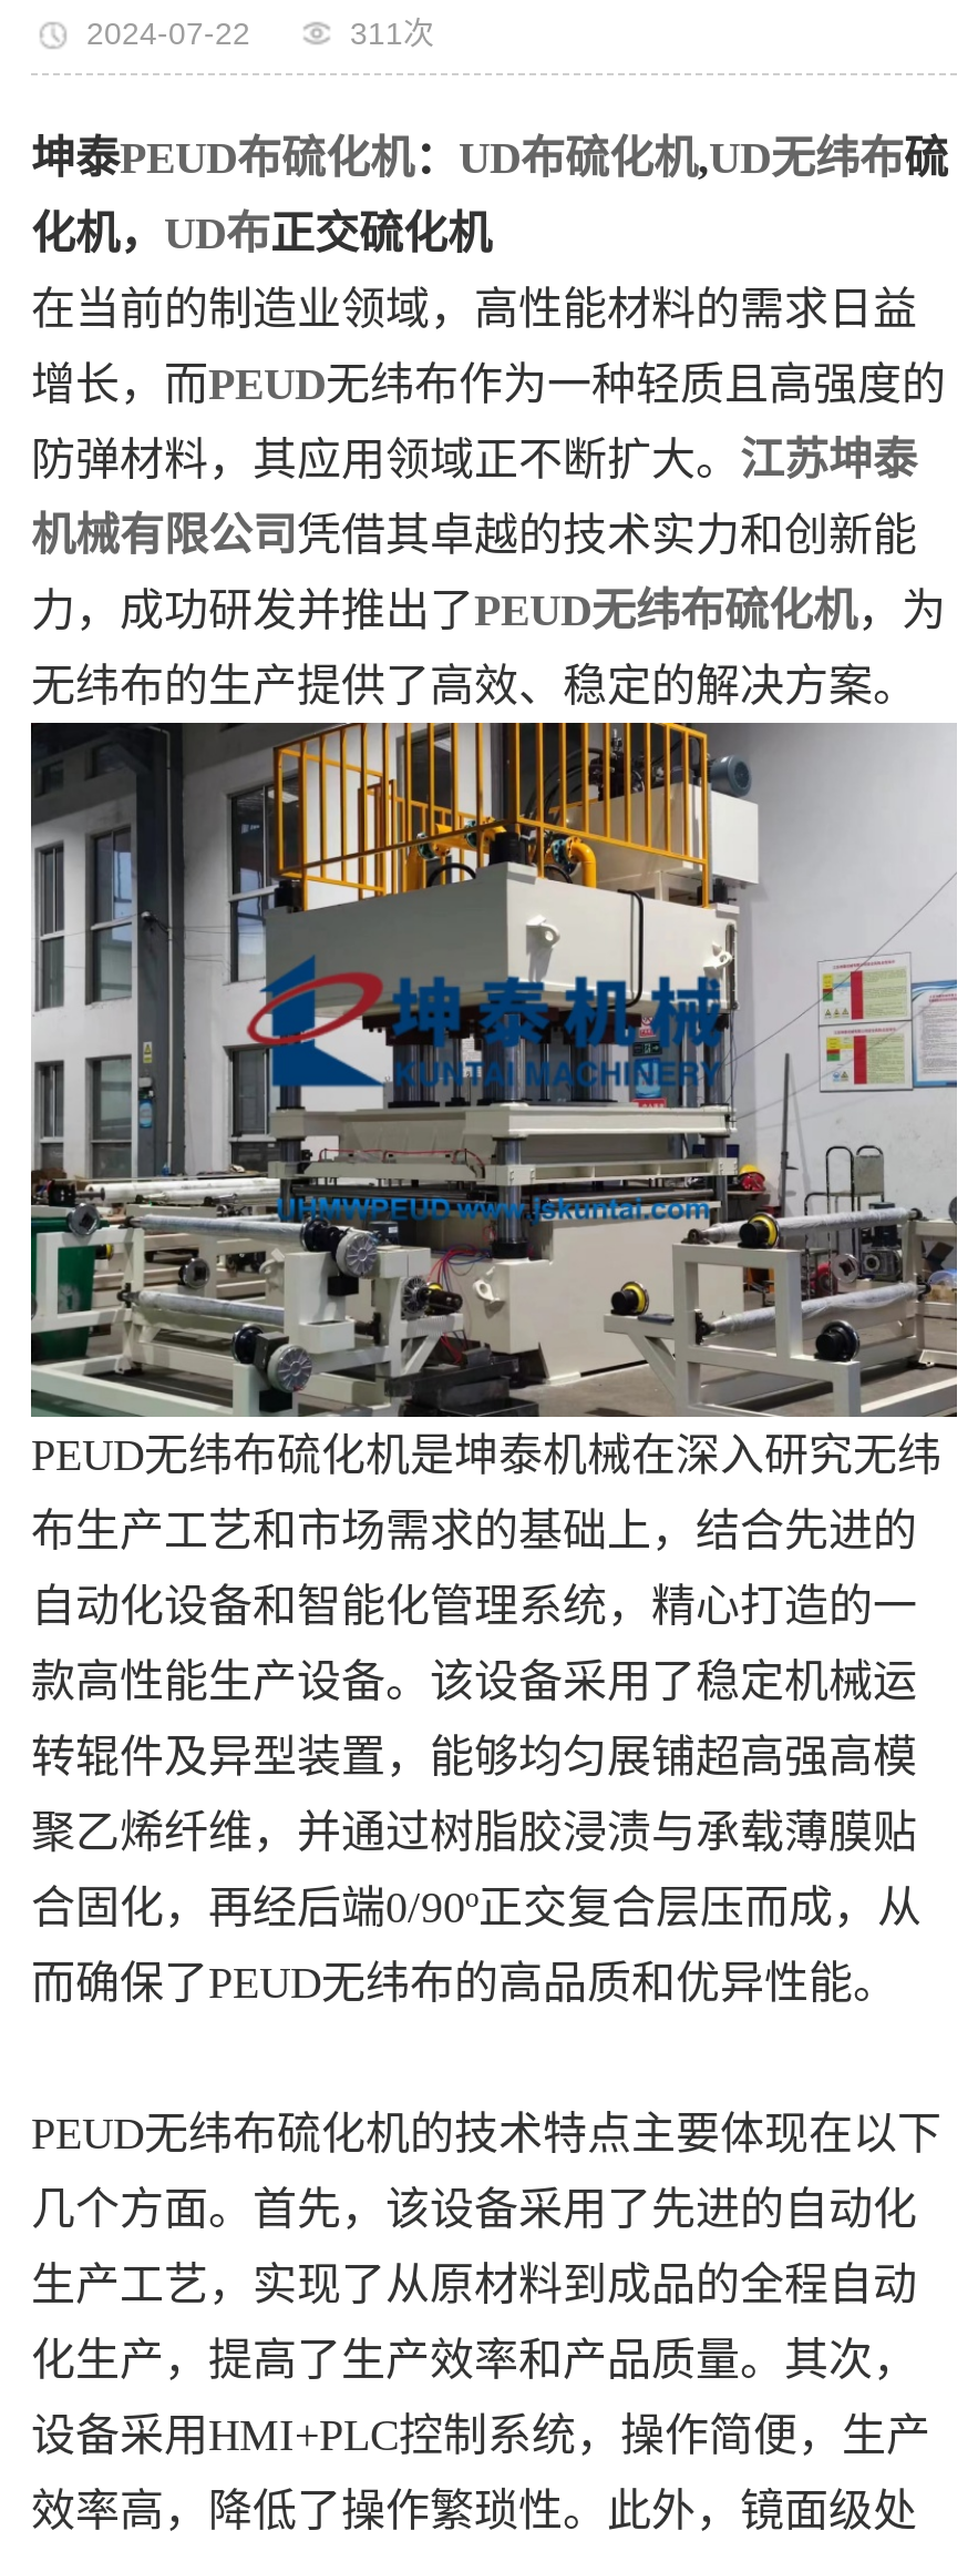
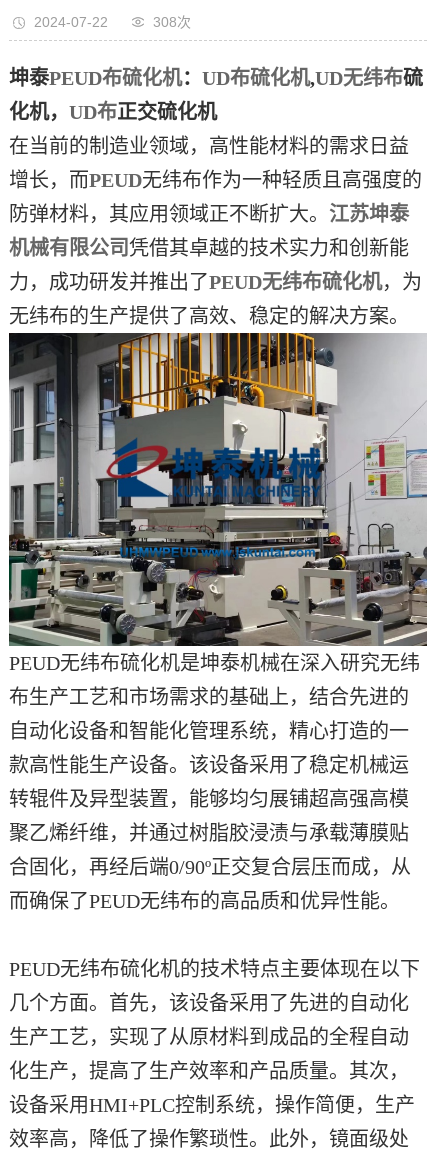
[350,15,434,51] 311次 -> [153,14,191,30] 308次

